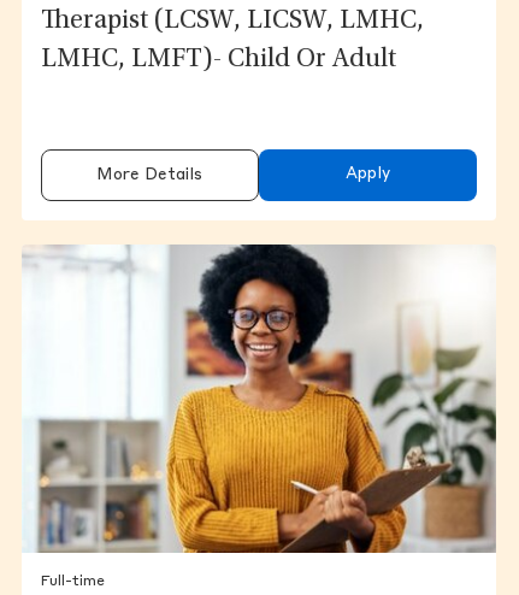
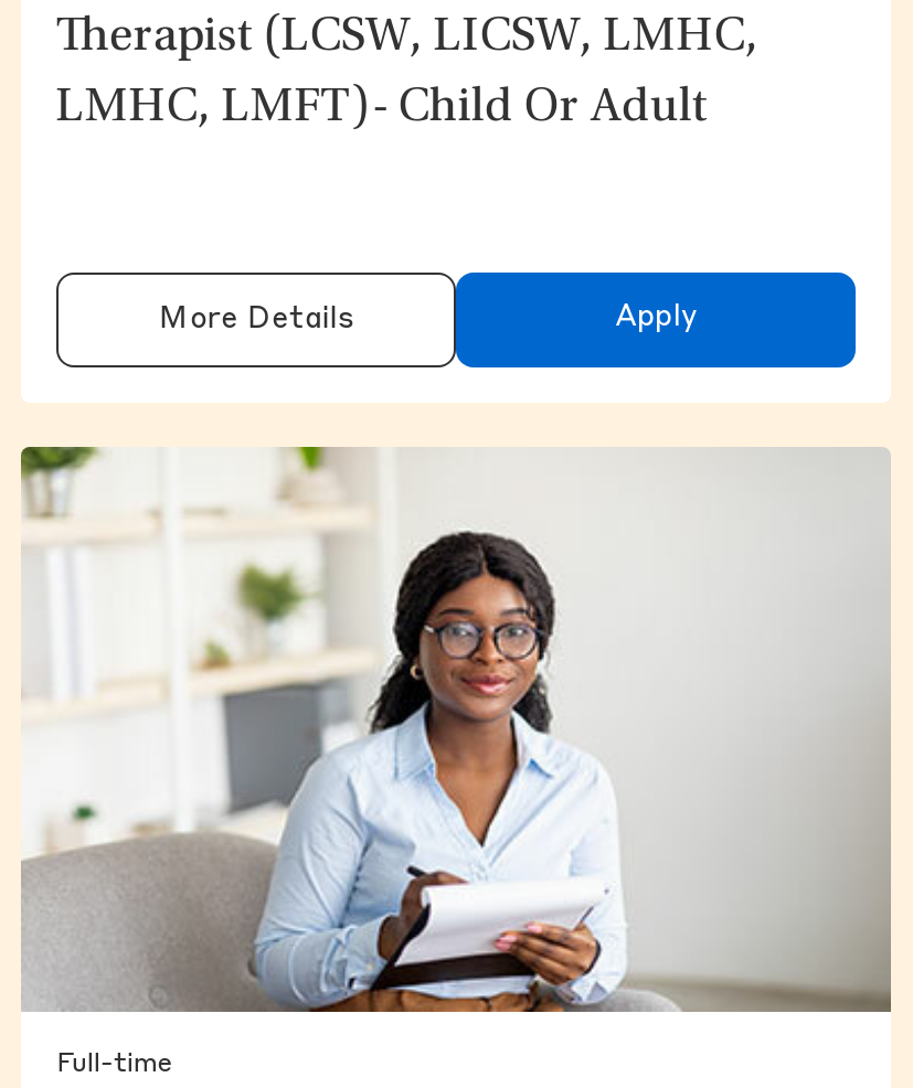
[22,243,496,554] [image] -> [19,444,891,1013] [image]

